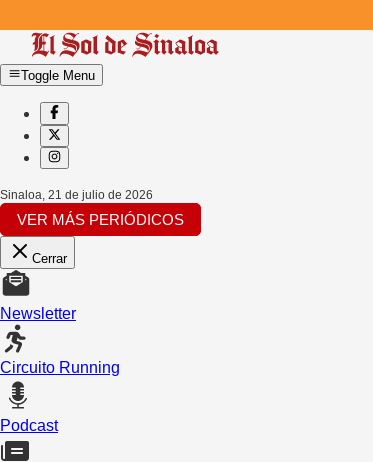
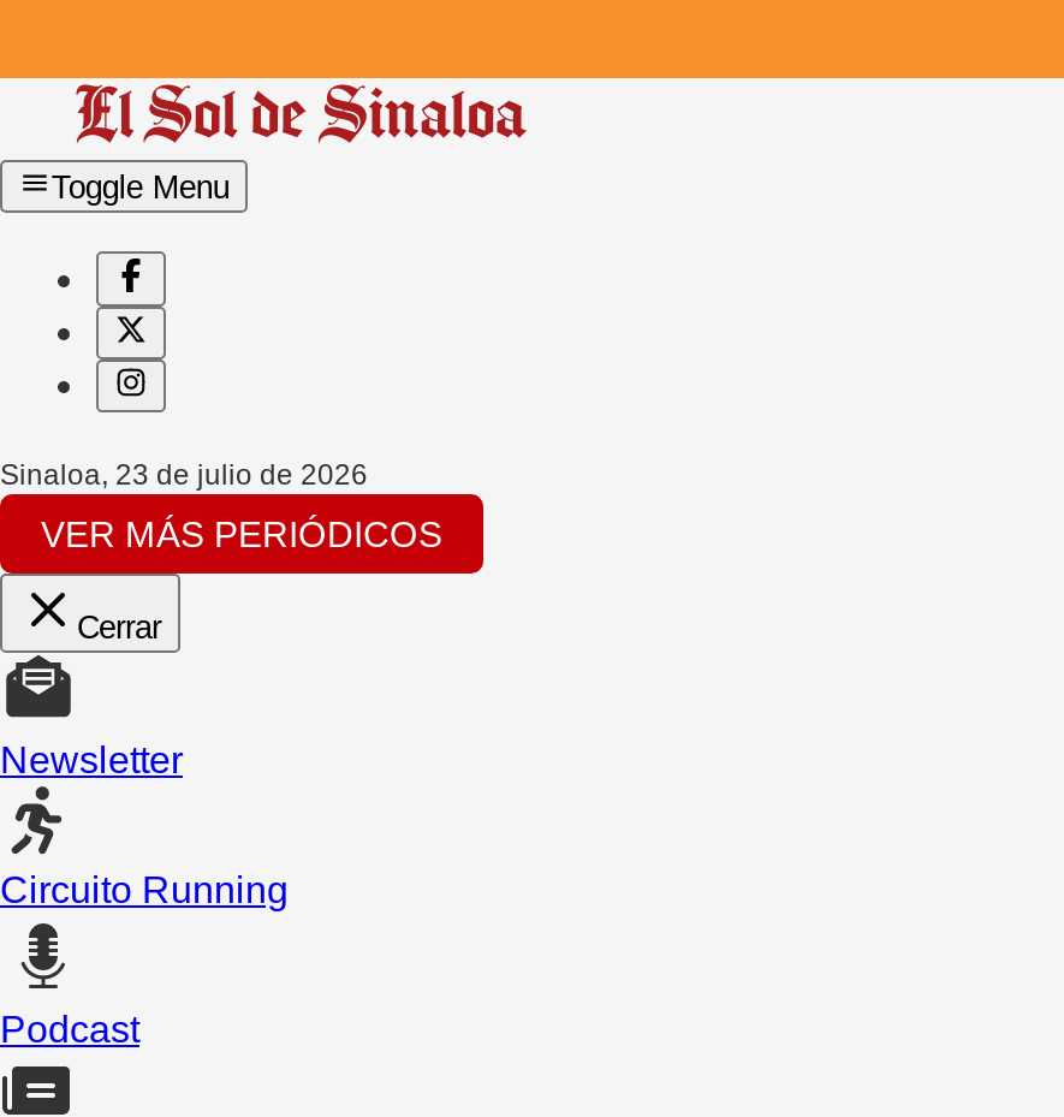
[0,188,153,202] Sinaloa, 21 de julio de 2026 -> [0,459,368,492] Sinaloa, 23 de julio de 2026

